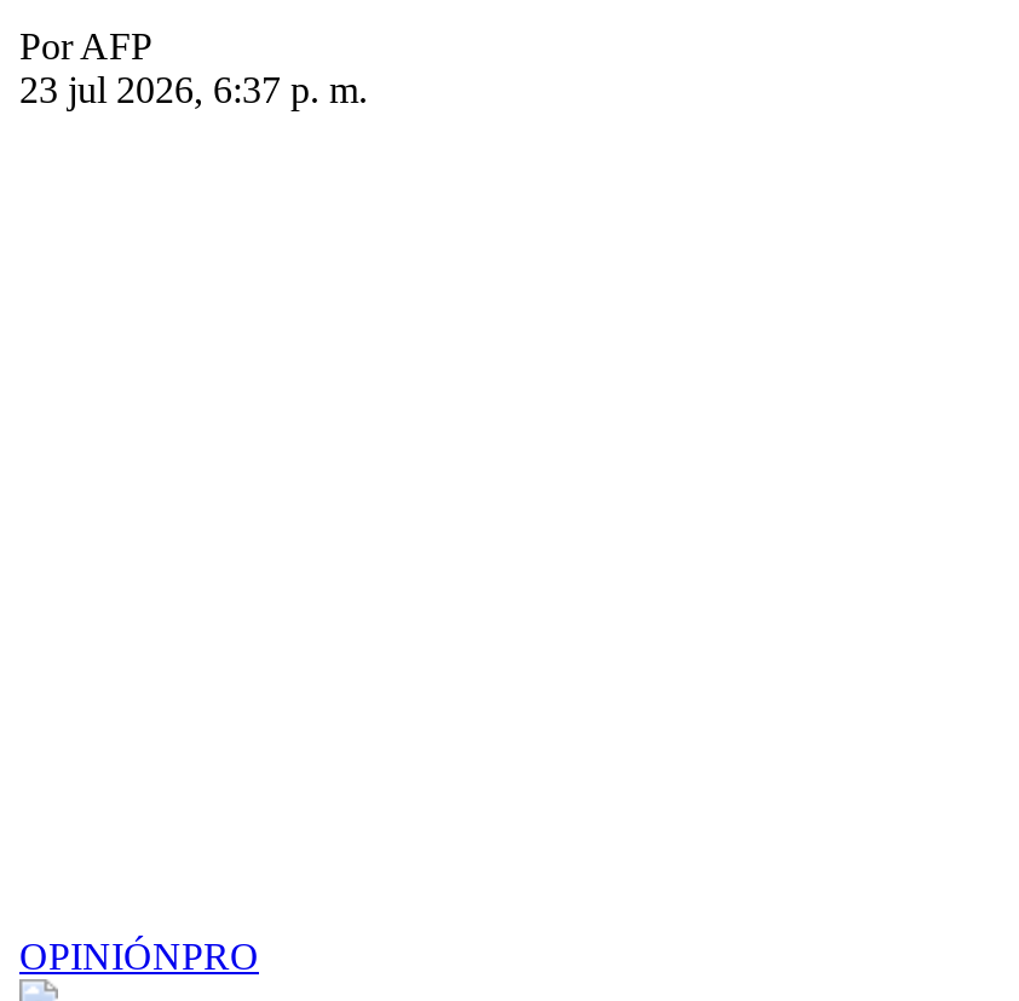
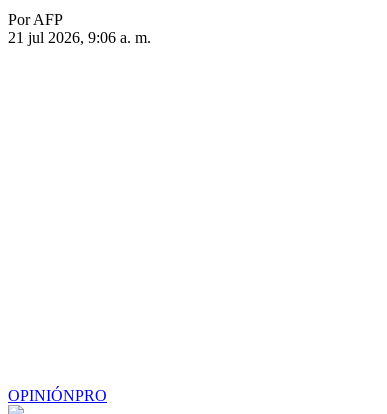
[19,69,368,110] 23 jul 2026, 6:37 p. m. -> [8,29,151,46] 21 jul 2026, 9:06 a. m.

